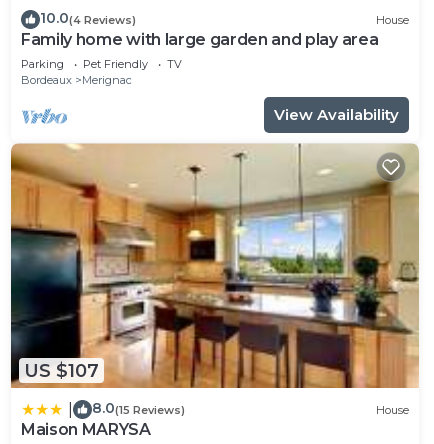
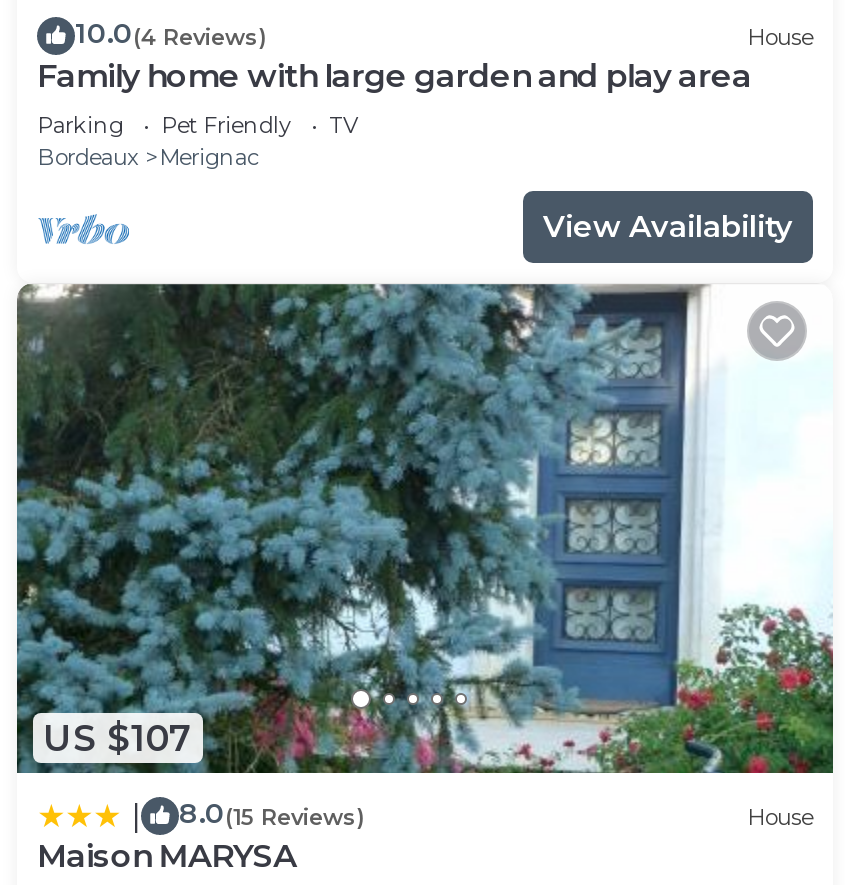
[10,143,420,389] [image] -> [15,281,835,775] [image]

